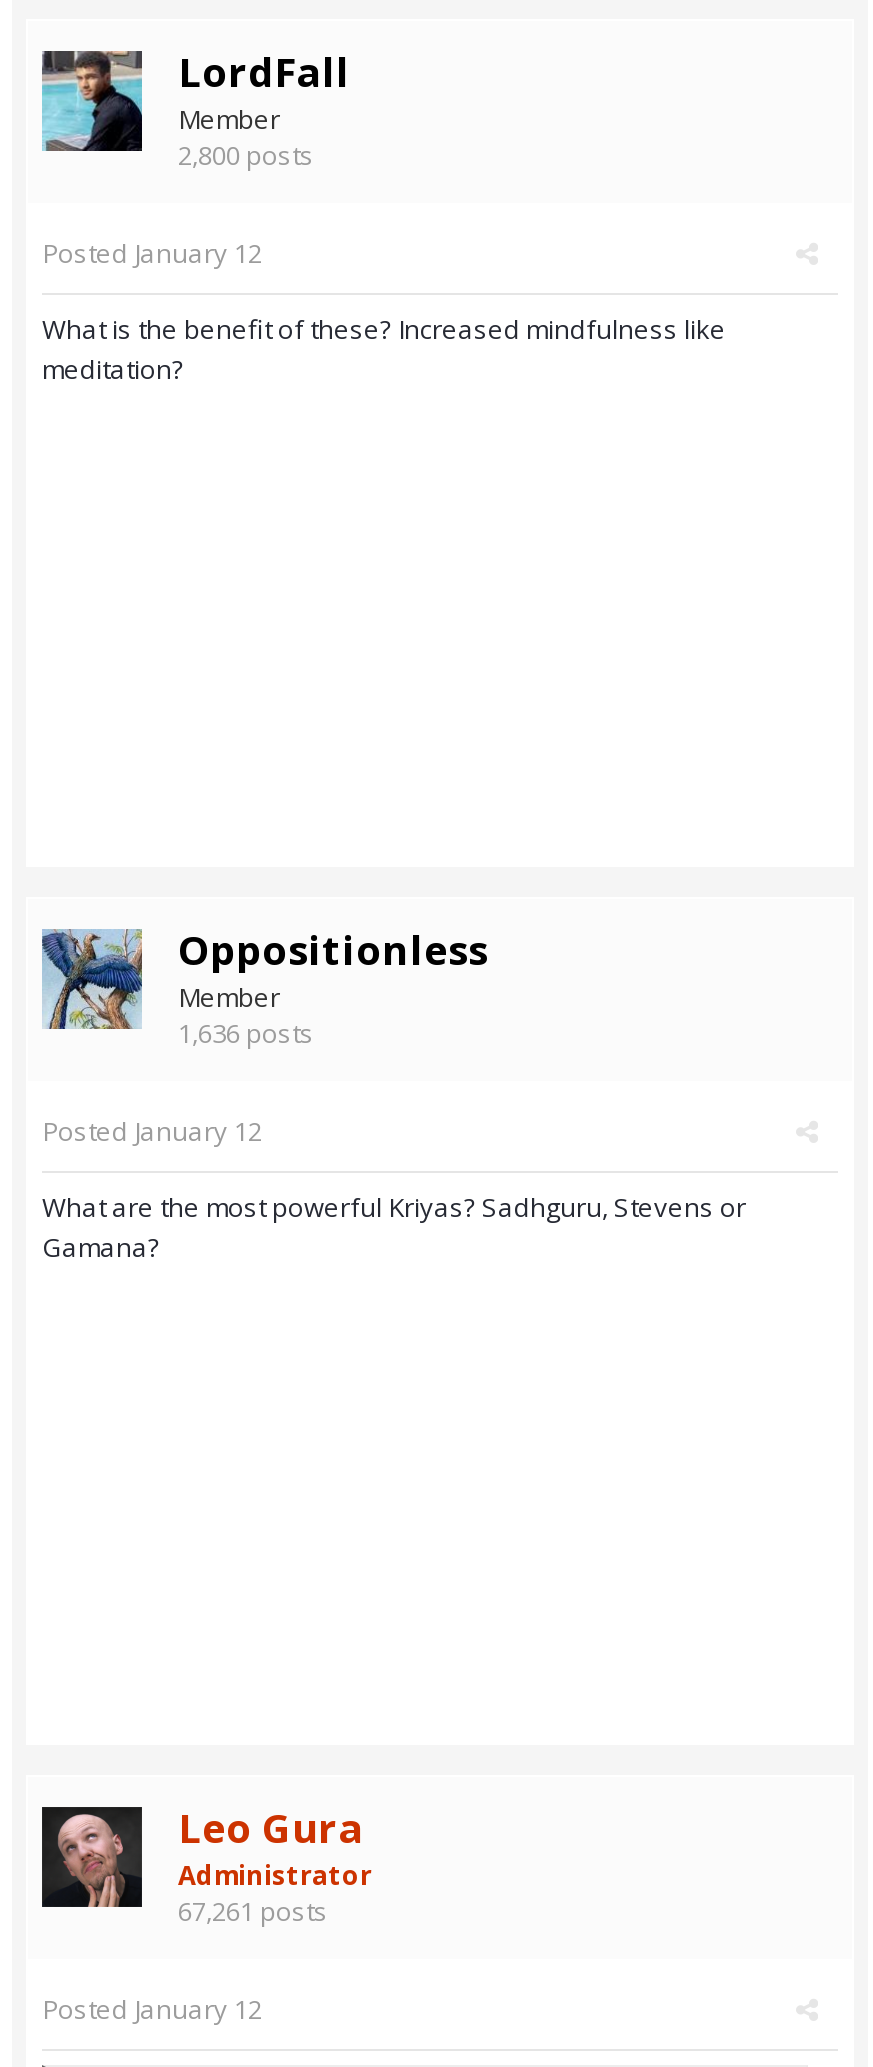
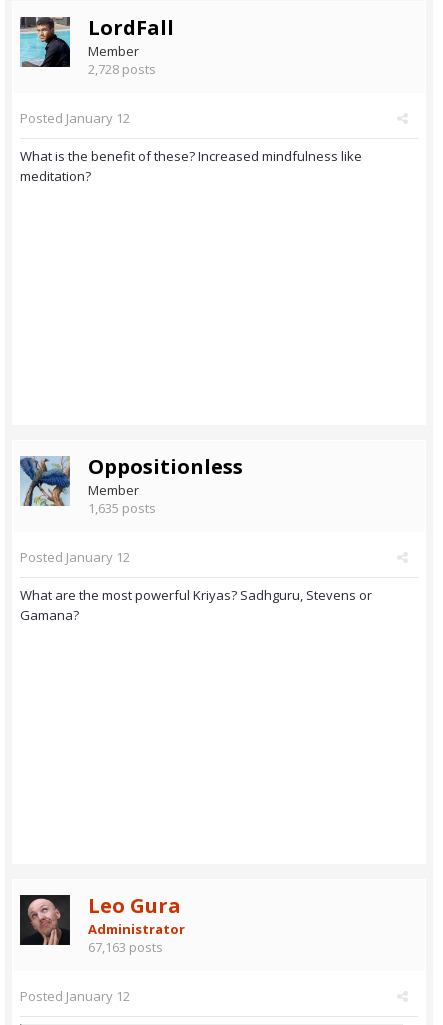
[178,137,314,173] 2,800 posts -> [88,60,156,78] 2,728 posts
[178,1015,314,1051] 1,636 posts -> [88,499,156,517] 1,635 posts
[178,1893,328,1929] 67,261 posts -> [88,938,163,956] 67,163 posts

